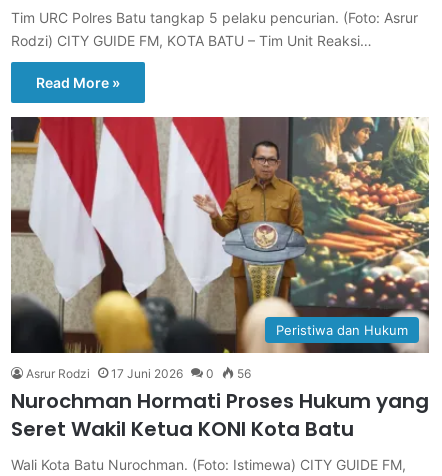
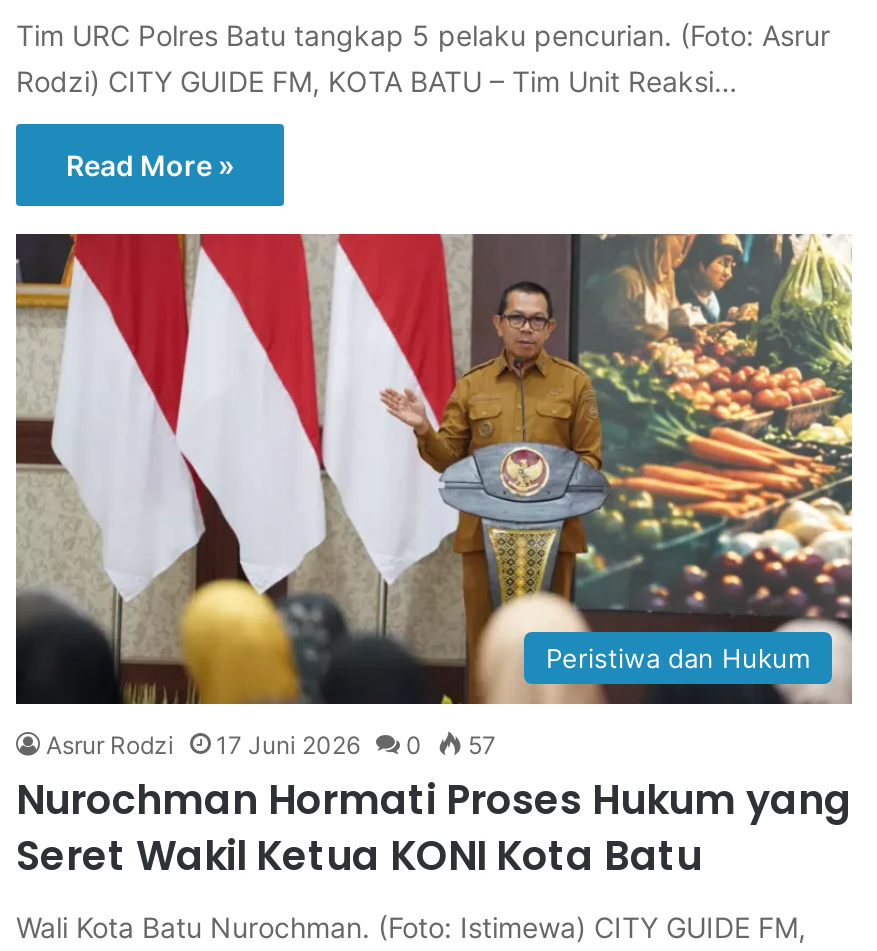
[26,366,251,381] Asrur Rodzi 17 Juni 2026 0 56 -> [46,731,496,761] Asrur Rodzi 17 Juni 2026 0 57

